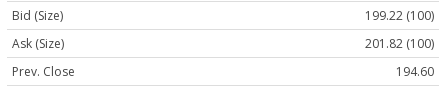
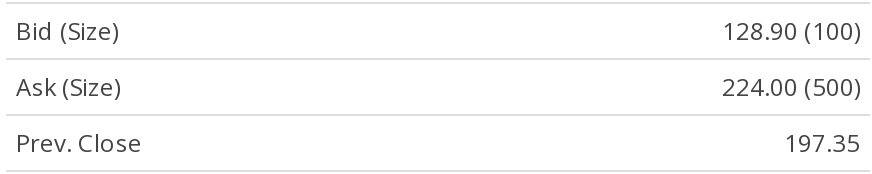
[365,7,434,24] 199.22 (100) -> [722,15,860,49] 128.90 (100)
[365,35,434,52] 201.82 (100) -> [722,71,860,105] 224.00 (500)
[396,63,434,80] 194.60 -> [784,127,860,161] 197.35

